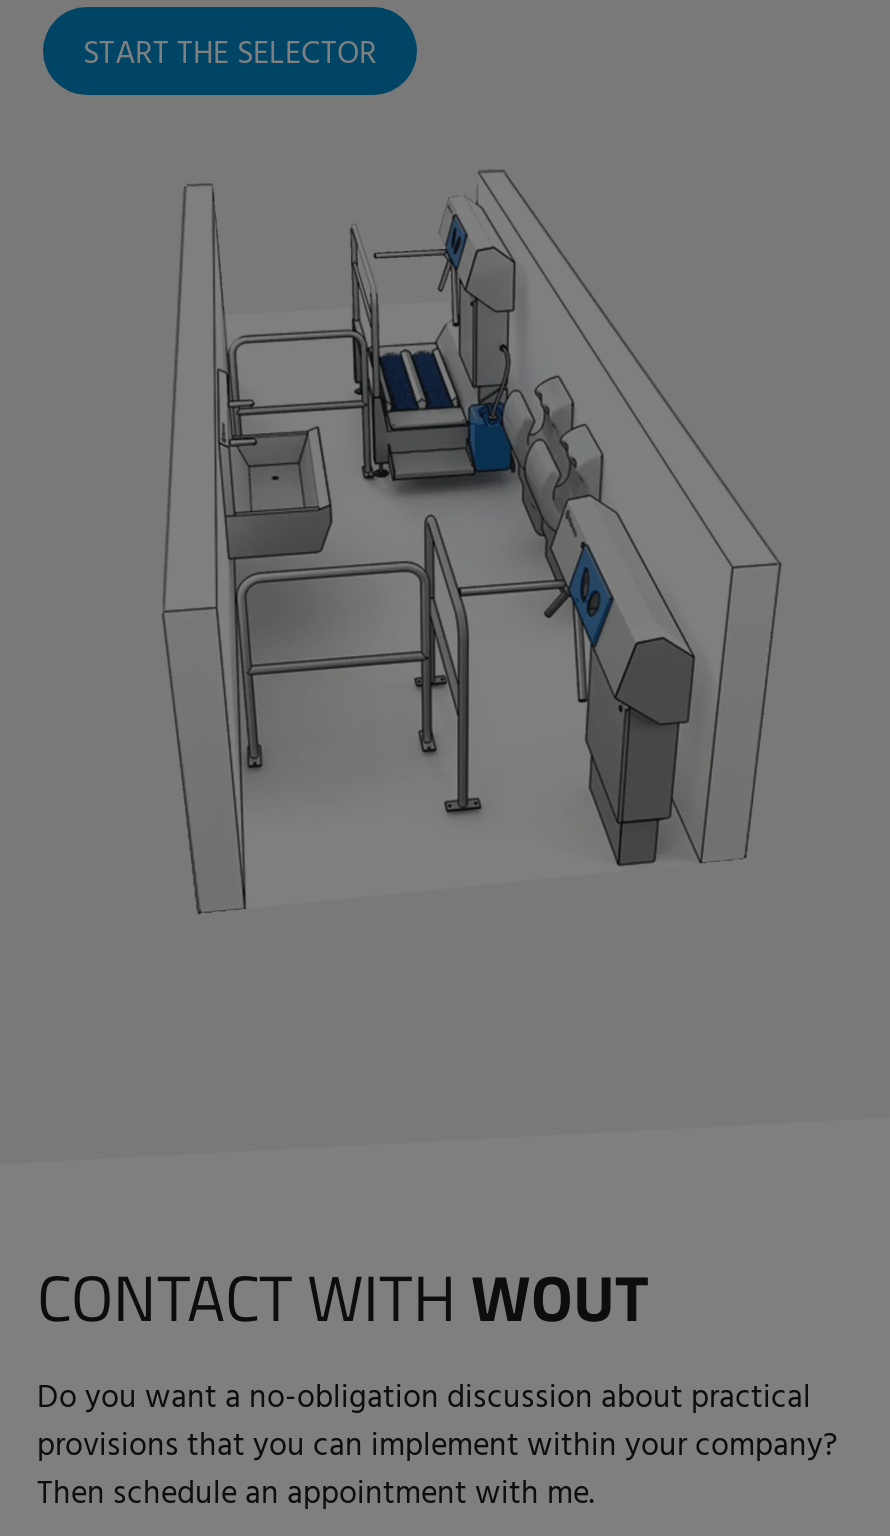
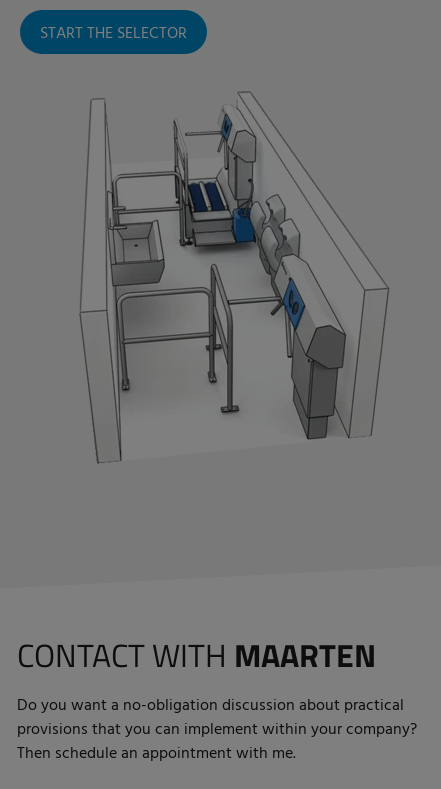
[37,1249,649,1345] CONTACT WITH WOUT -> [17,631,376,679] CONTACT WITH MAARTEN

